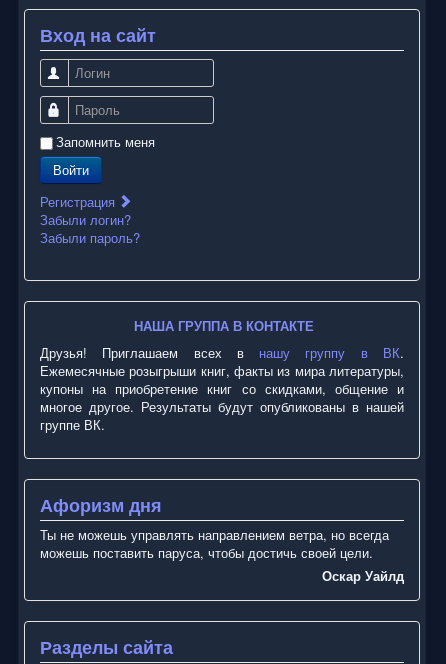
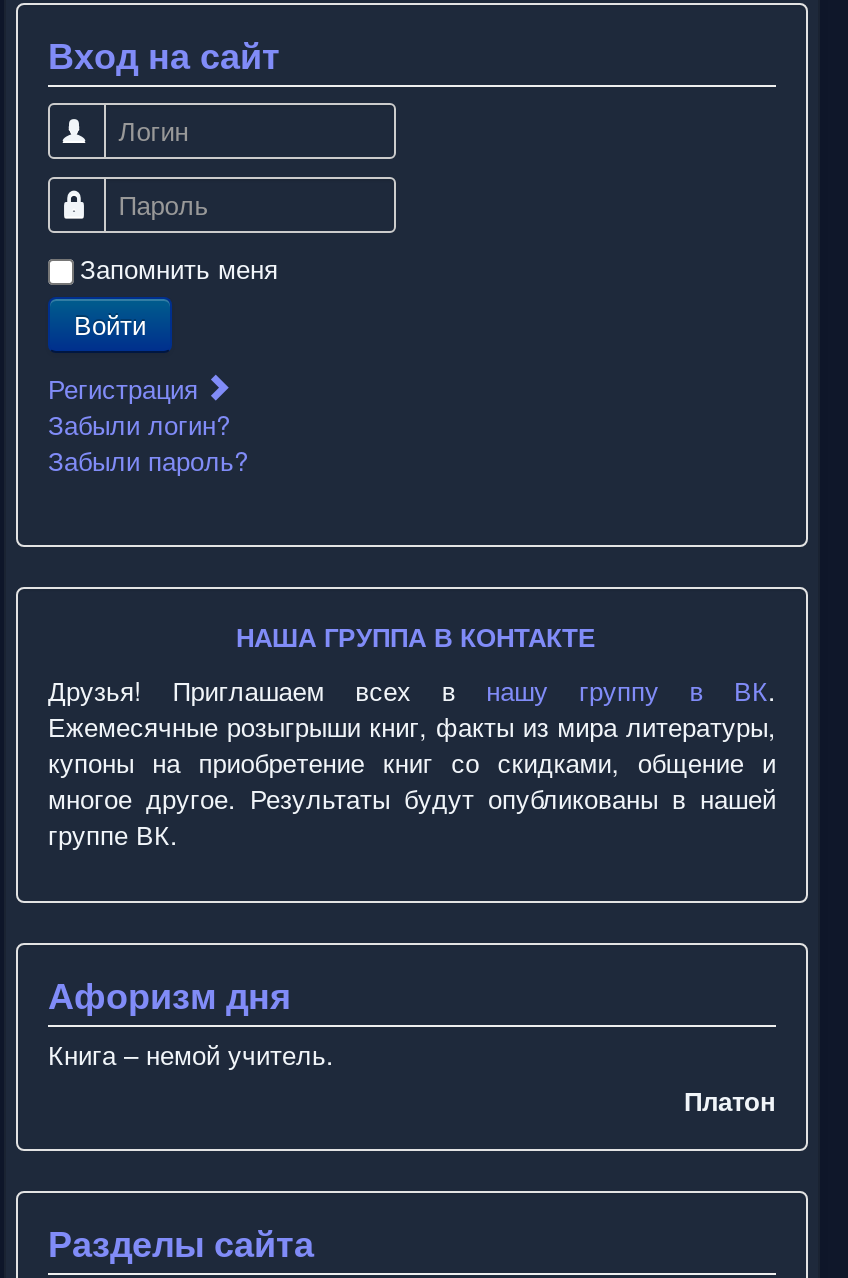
[40,525,404,585] Ты не можешь управлять направлением ветра, но всегда | можешь поставить паруса, чтобы достичь своей цели. | Оскар Уайлд -> [48,1036,776,1120] Книга – немой учитель. | Платон

